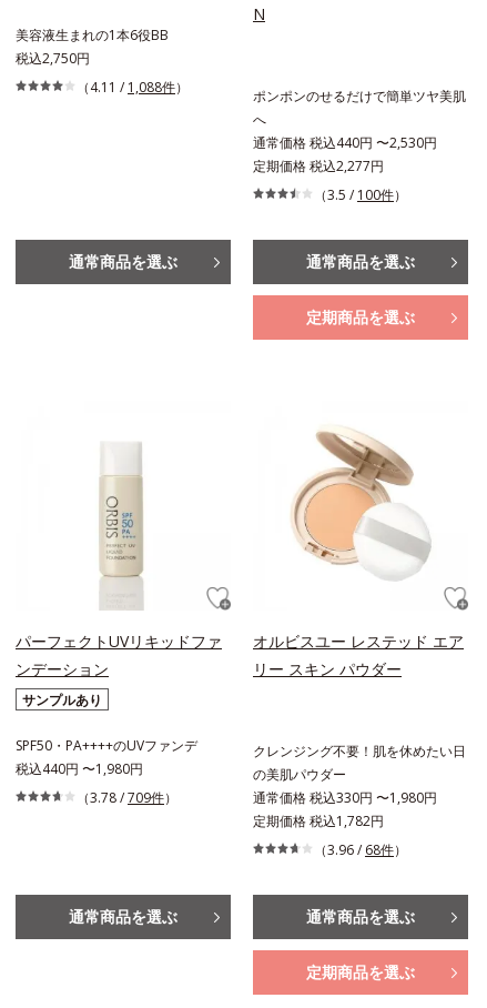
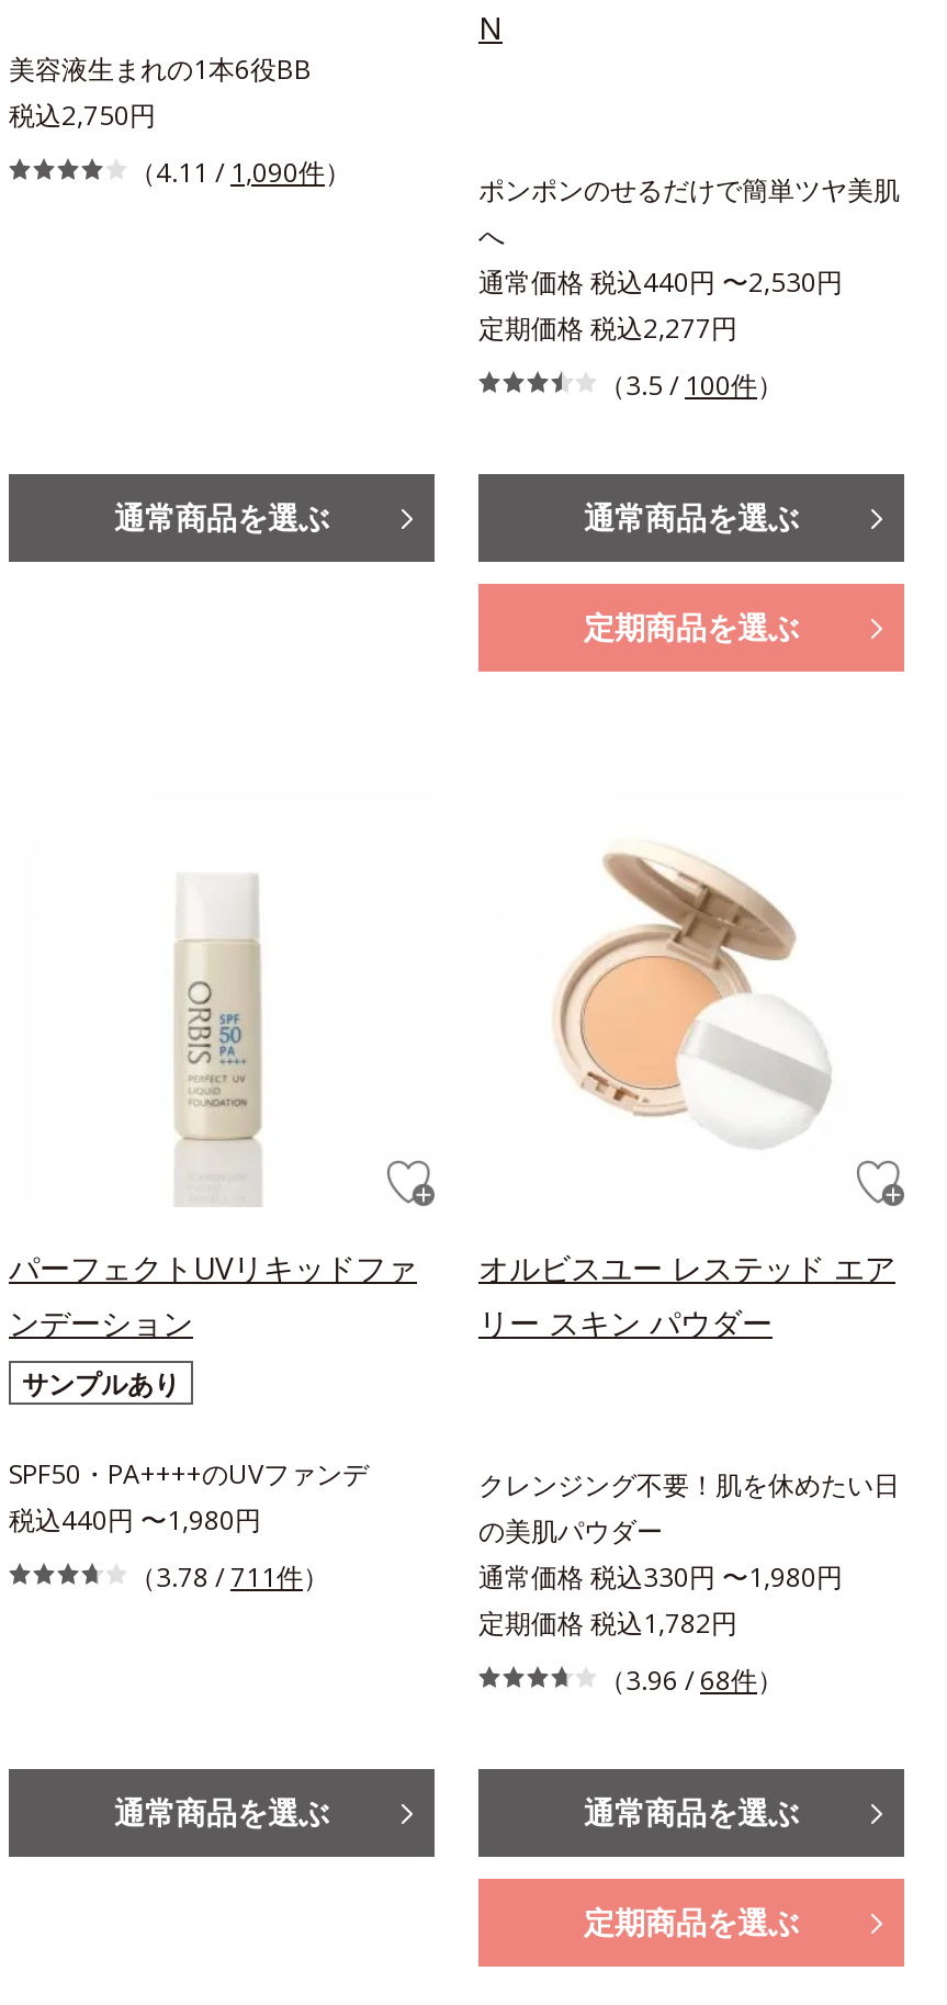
[77,78,189,97] （4.11 / 1,088件） -> [129,154,351,191] （4.11 / 1,090件）
[77,788,177,807] （3.78 / 709件） -> [129,1558,329,1596] （3.78 / 711件）

